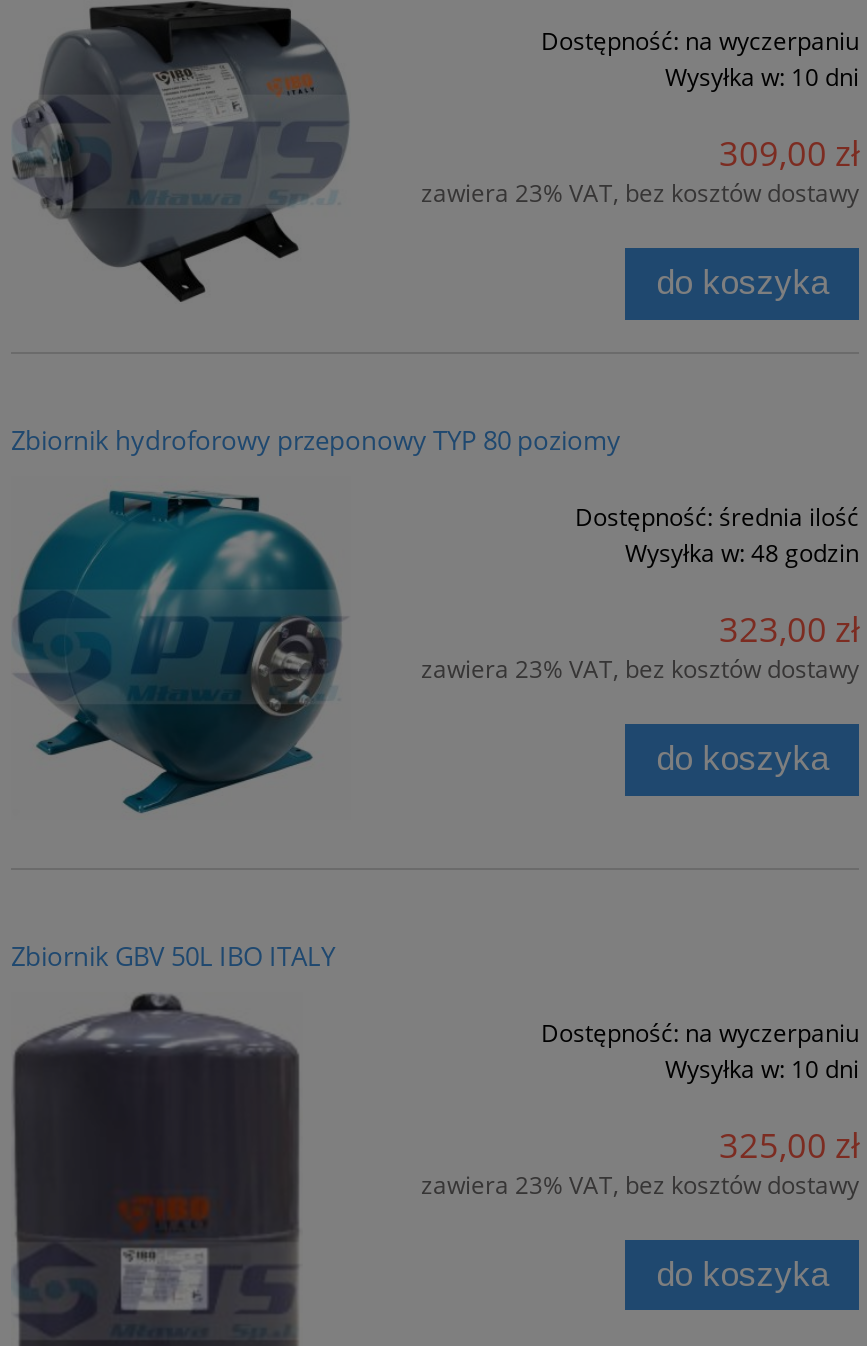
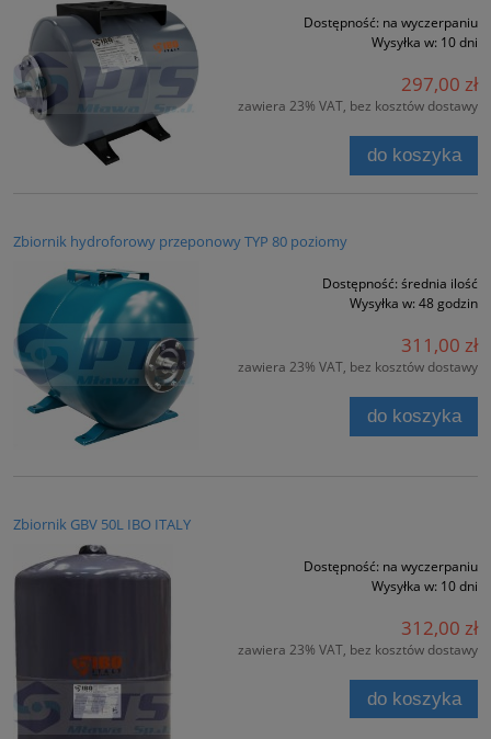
[719,130,859,176] 309,00 zł -> [401,71,478,96] 297,00 zł
[719,606,859,652] 323,00 zł -> [401,332,478,357] 311,00 zł
[719,1121,859,1167] 325,00 zł -> [401,615,478,640] 312,00 zł

